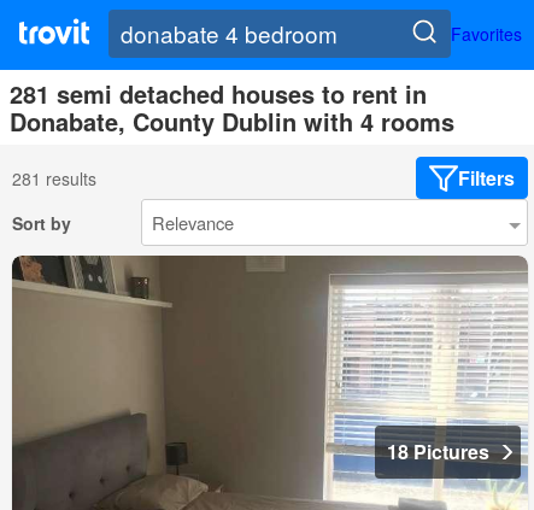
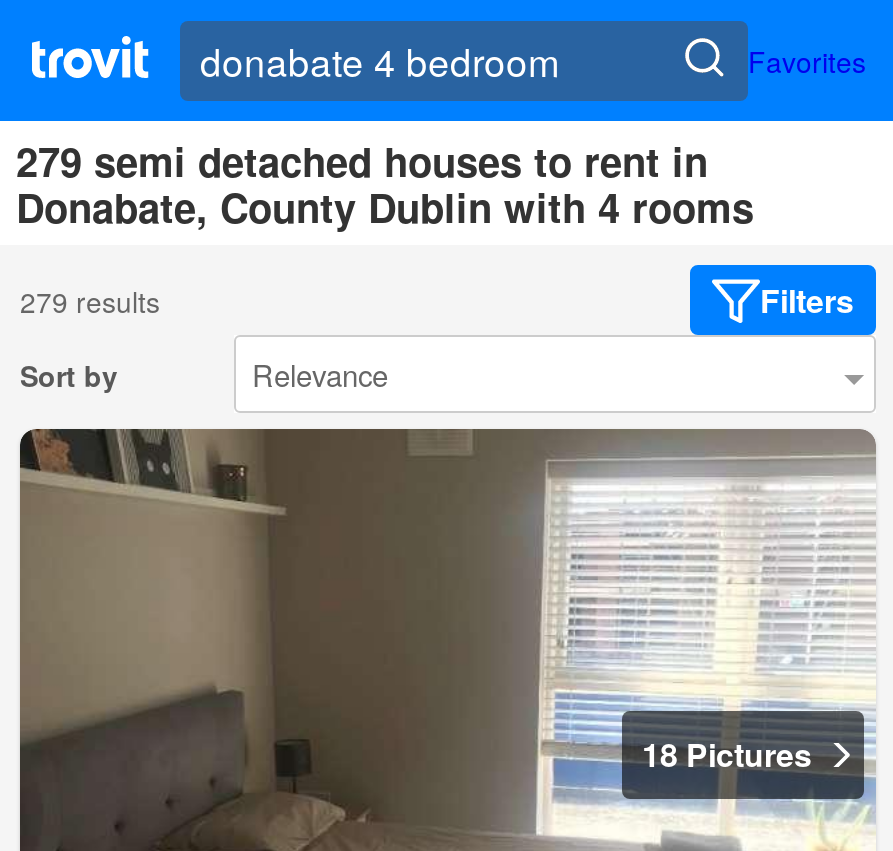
[10,76,427,111] 281 semi detached houses to rent in -> [16,132,708,190] 279 semi detached houses to rent in
[12,166,96,190] 281 results -> [20,281,160,321] 279 results

